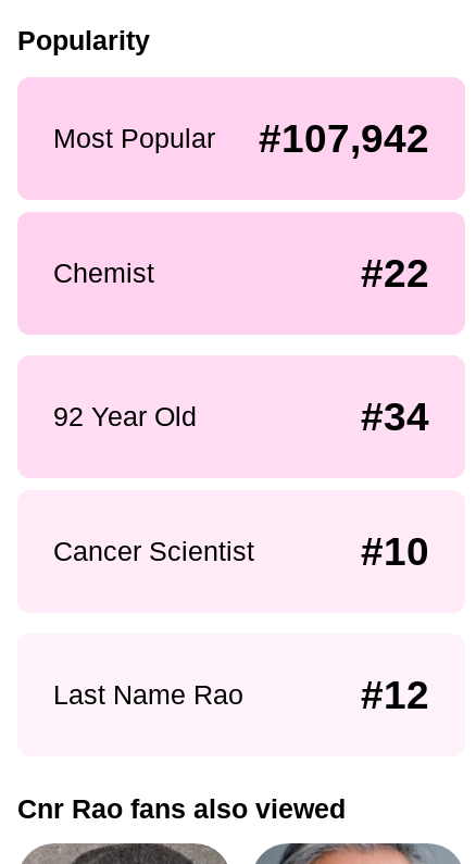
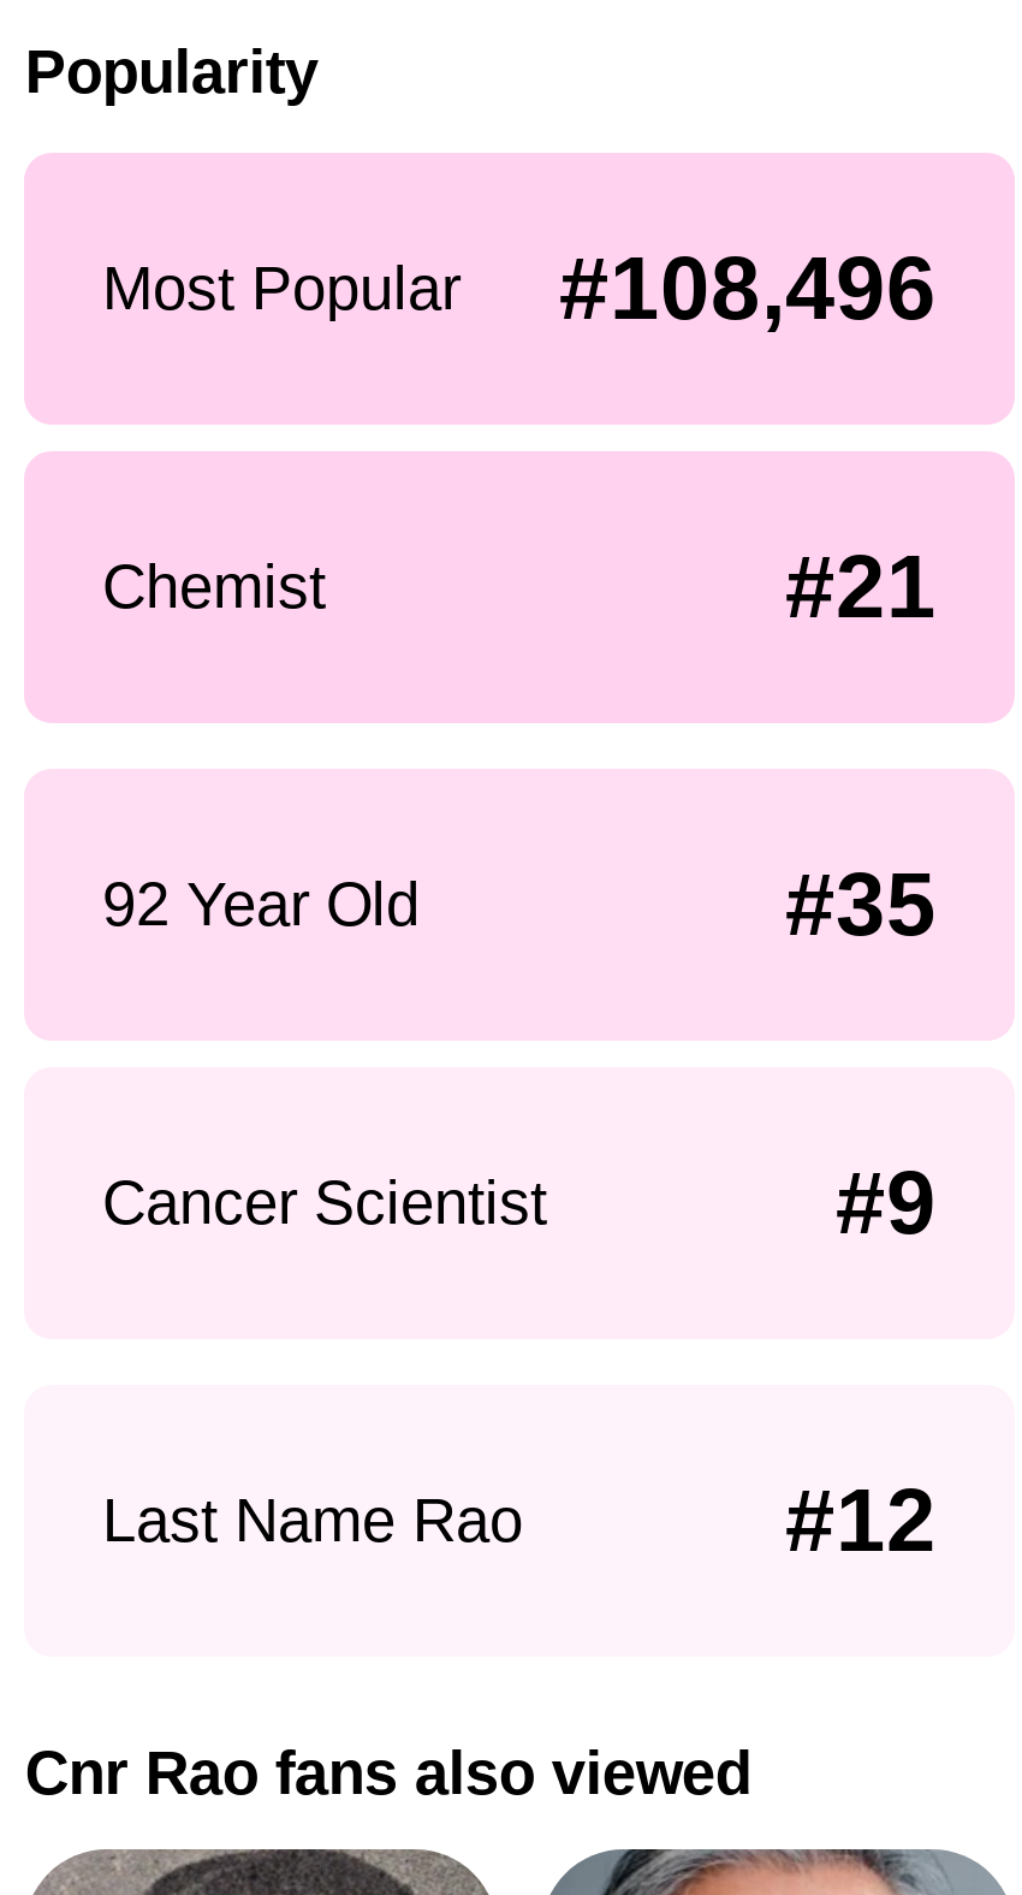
[53,116,430,161] Most Popular #107,942 -> [102,239,937,338] Most Popular #108,496
[361,251,430,296] #22 -> [785,539,937,637] #21
[361,394,430,439] #34 -> [785,855,937,954] #35
[361,530,430,574] #10 -> [836,1155,937,1253] #9

